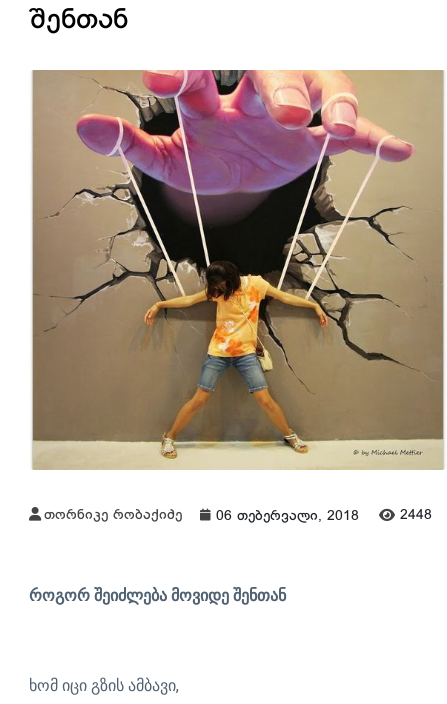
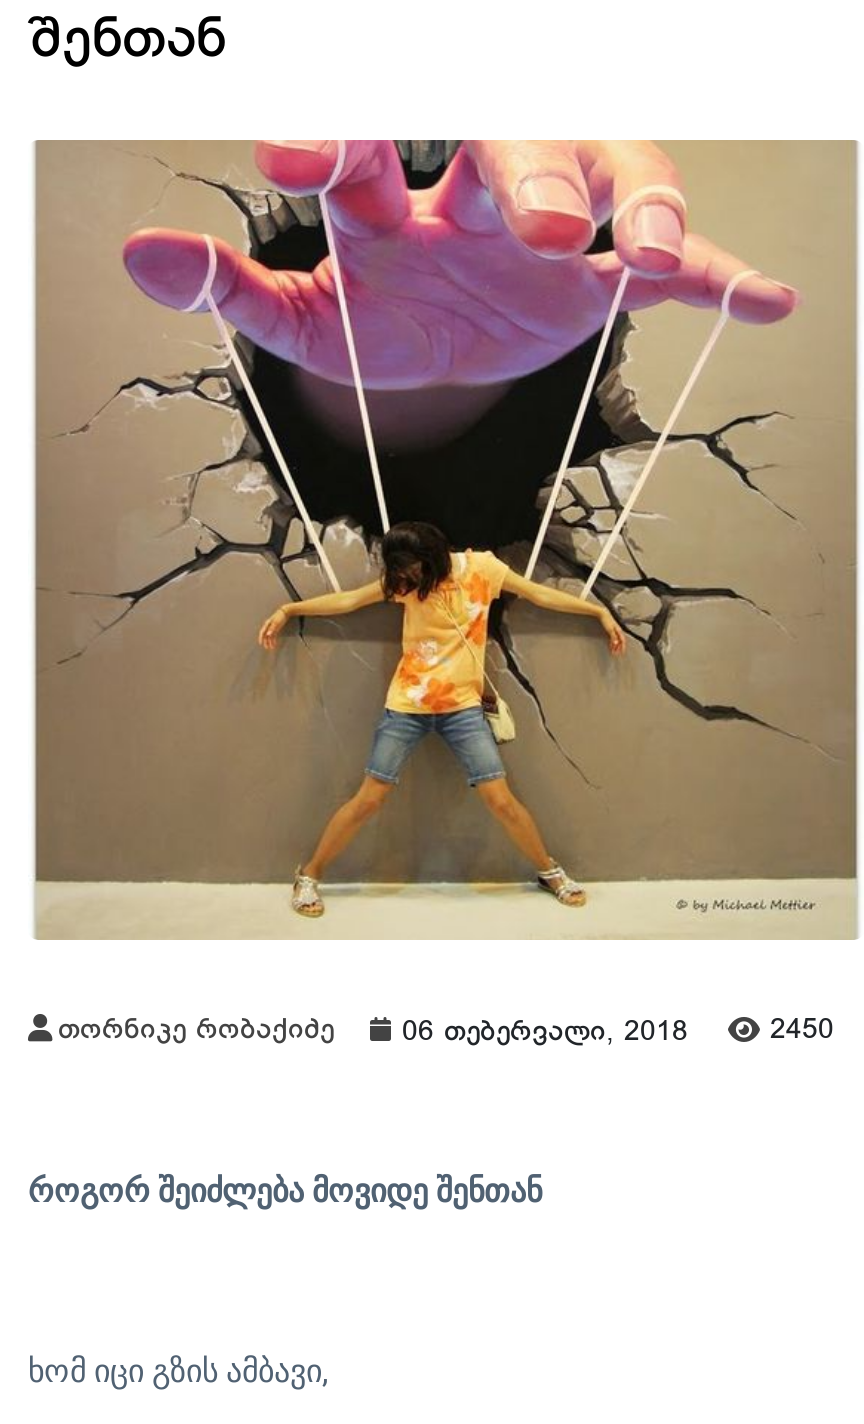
[400,506,432,523] 2448 -> [770,1013,834,1047] 2450

